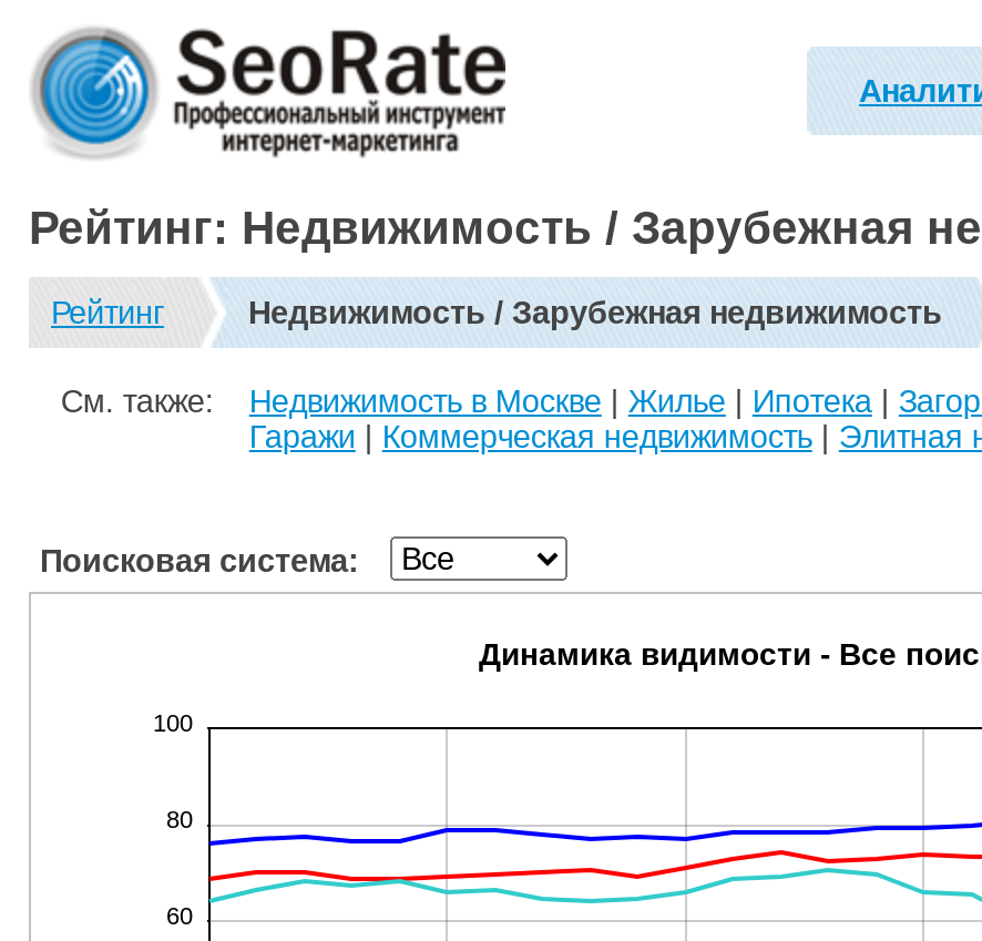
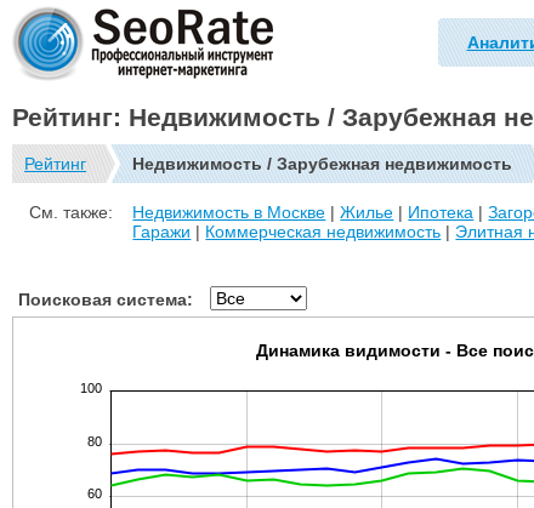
[206,820,975,907] [image] -> [109,441,530,489] [image]

